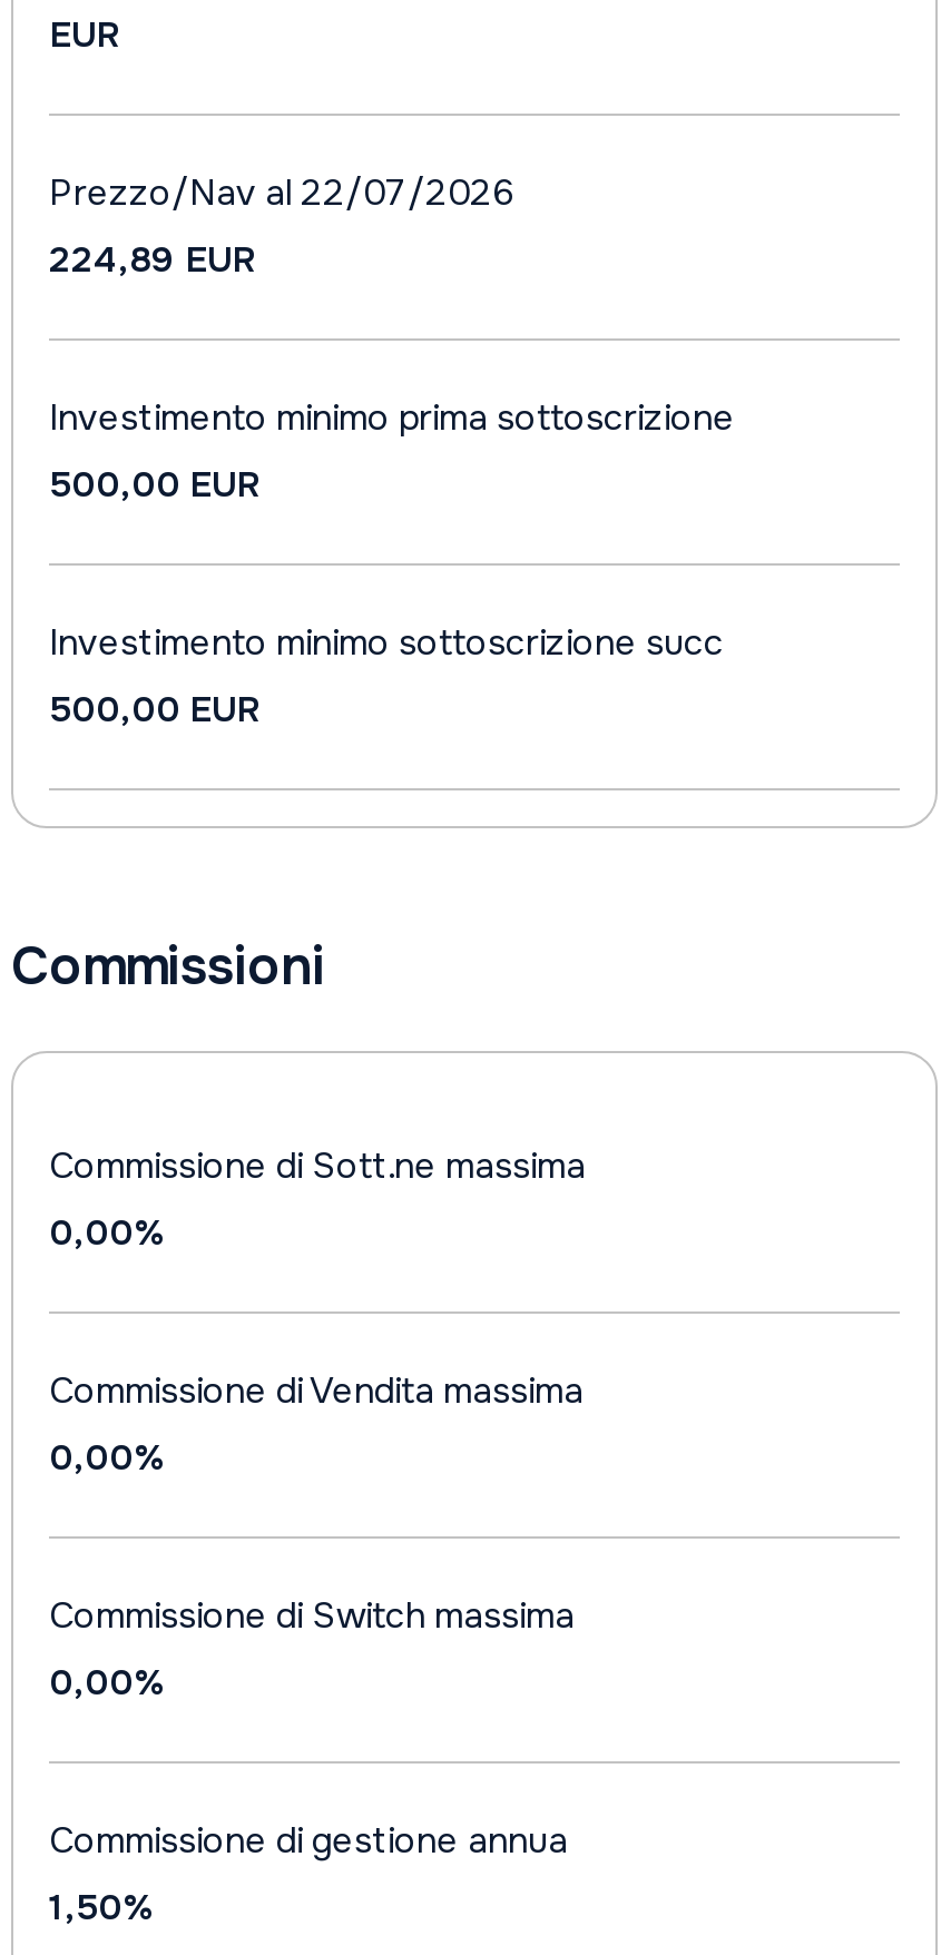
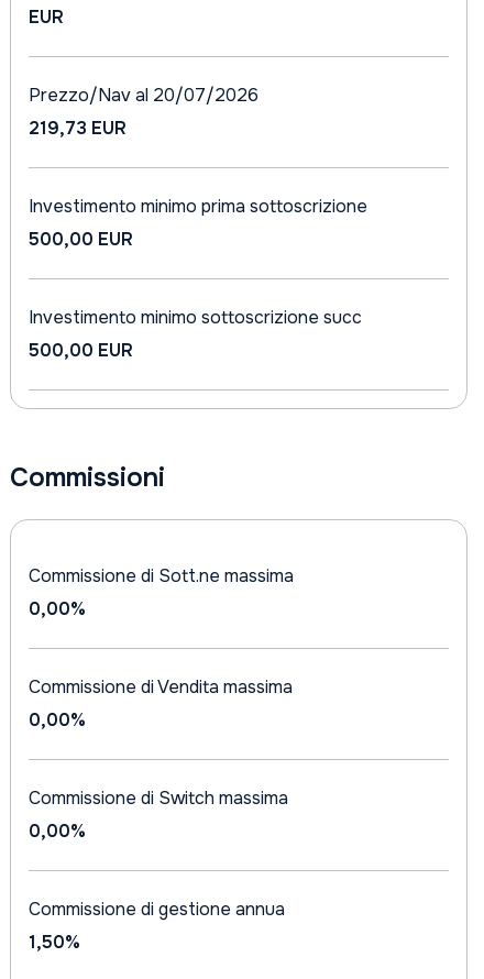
[49,169,514,216] Prezzo/Nav al 22/07/2026 -> [29,84,258,107] Prezzo/Nav al 20/07/2026
[49,236,256,283] 224,89 EUR -> [29,117,127,140] 219,73 EUR

